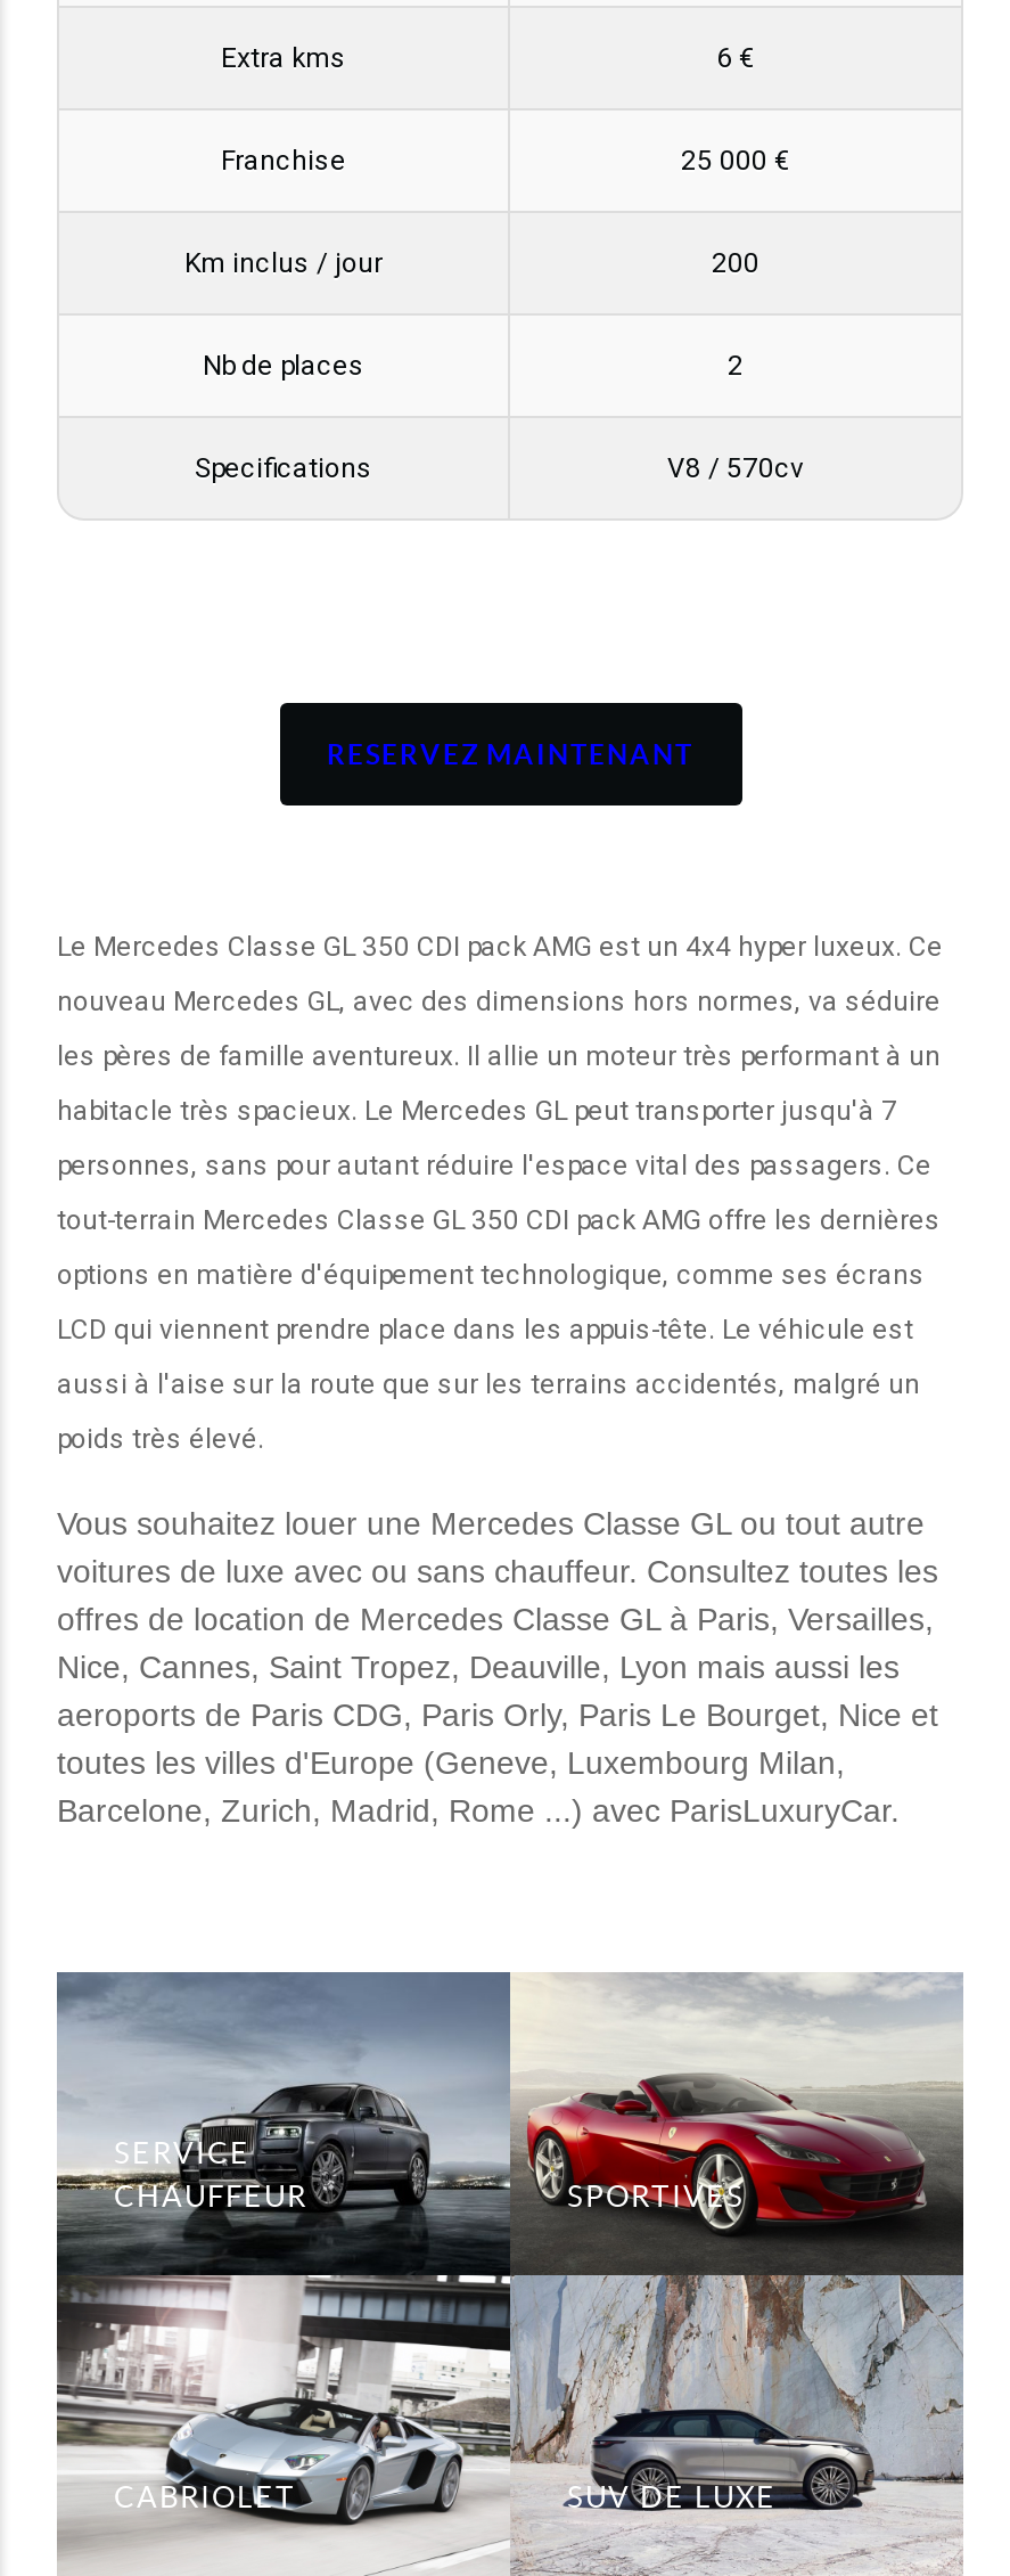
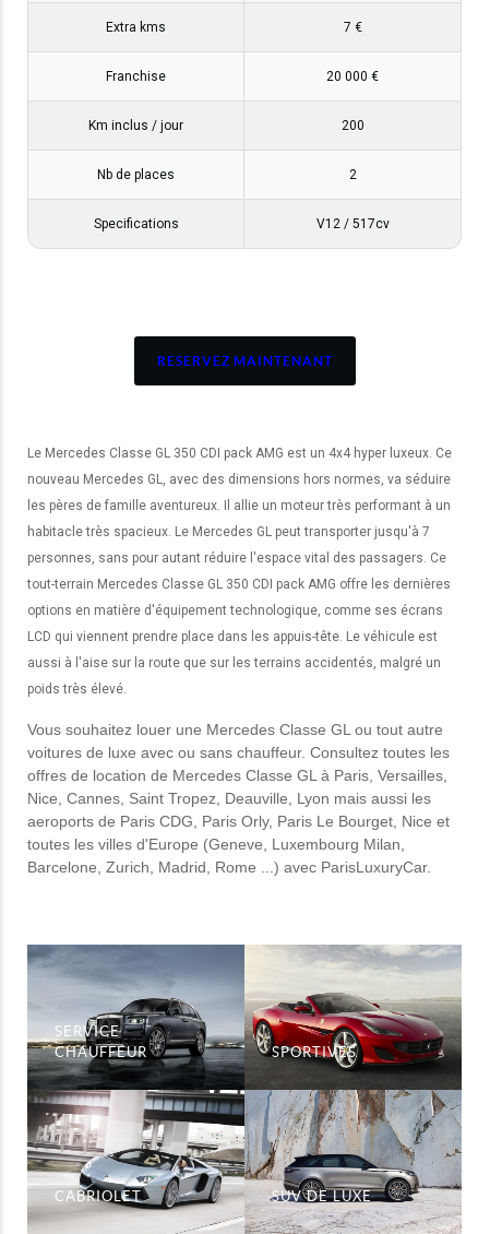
[716,43,755,75] 6 € -> [343,20,362,35] 7 €
[681,145,790,177] 25 000 € -> [326,69,379,84] 20 000 €
[667,453,804,485] V8 / 570cv -> [316,217,389,232] V12 / 517cv

